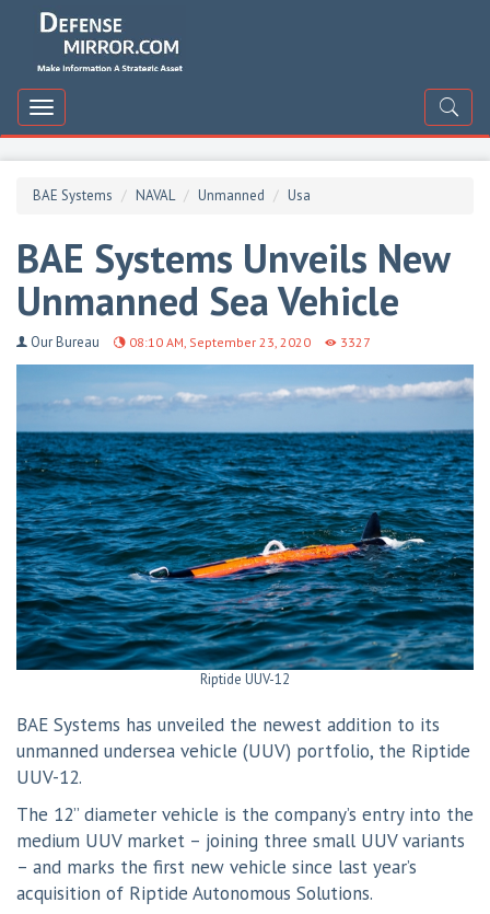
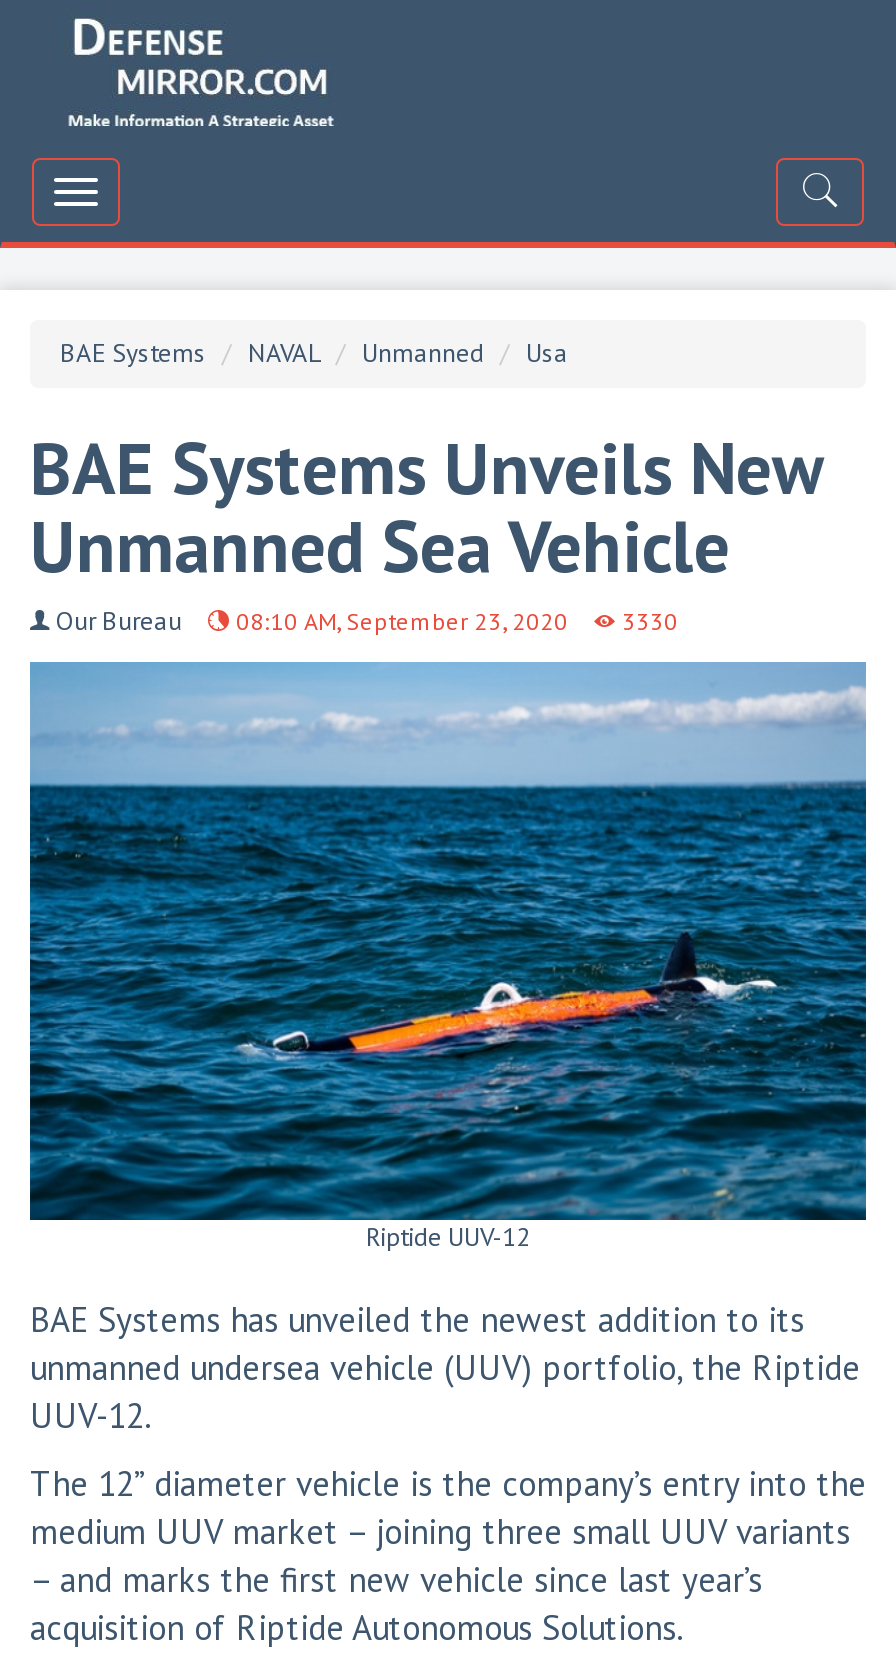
[27,333,371,351] Our Bureau 08:10 AM, September 23, 2020 3327 -> [50,604,678,638] Our Bureau 08:10 AM, September 23, 2020 3330

